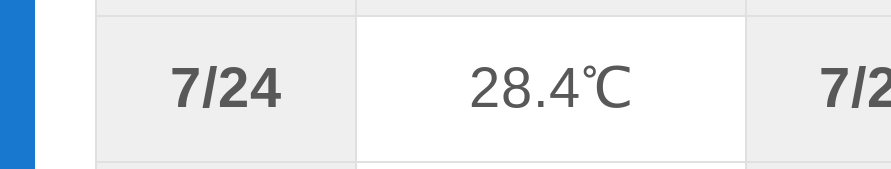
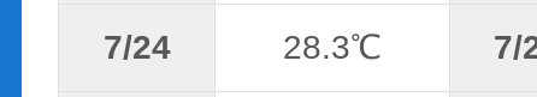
[469,58,633,120] 28.4℃ -> [283,29,382,66] 28.3℃

